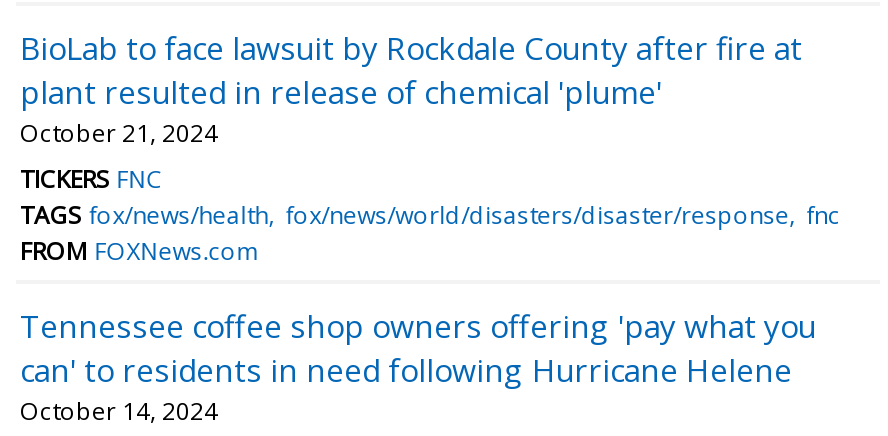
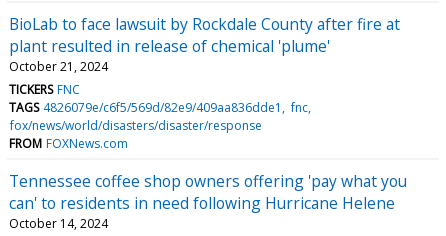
[20,198,840,232] TAGS fox/news/health fox/news/world/disasters/disaster/response fnc -> [9,99,308,134] TAGS 4826079e/c6f5/569d/82e9/409aa836dde1 fnc | fox/news/world/disasters/disaster/response

